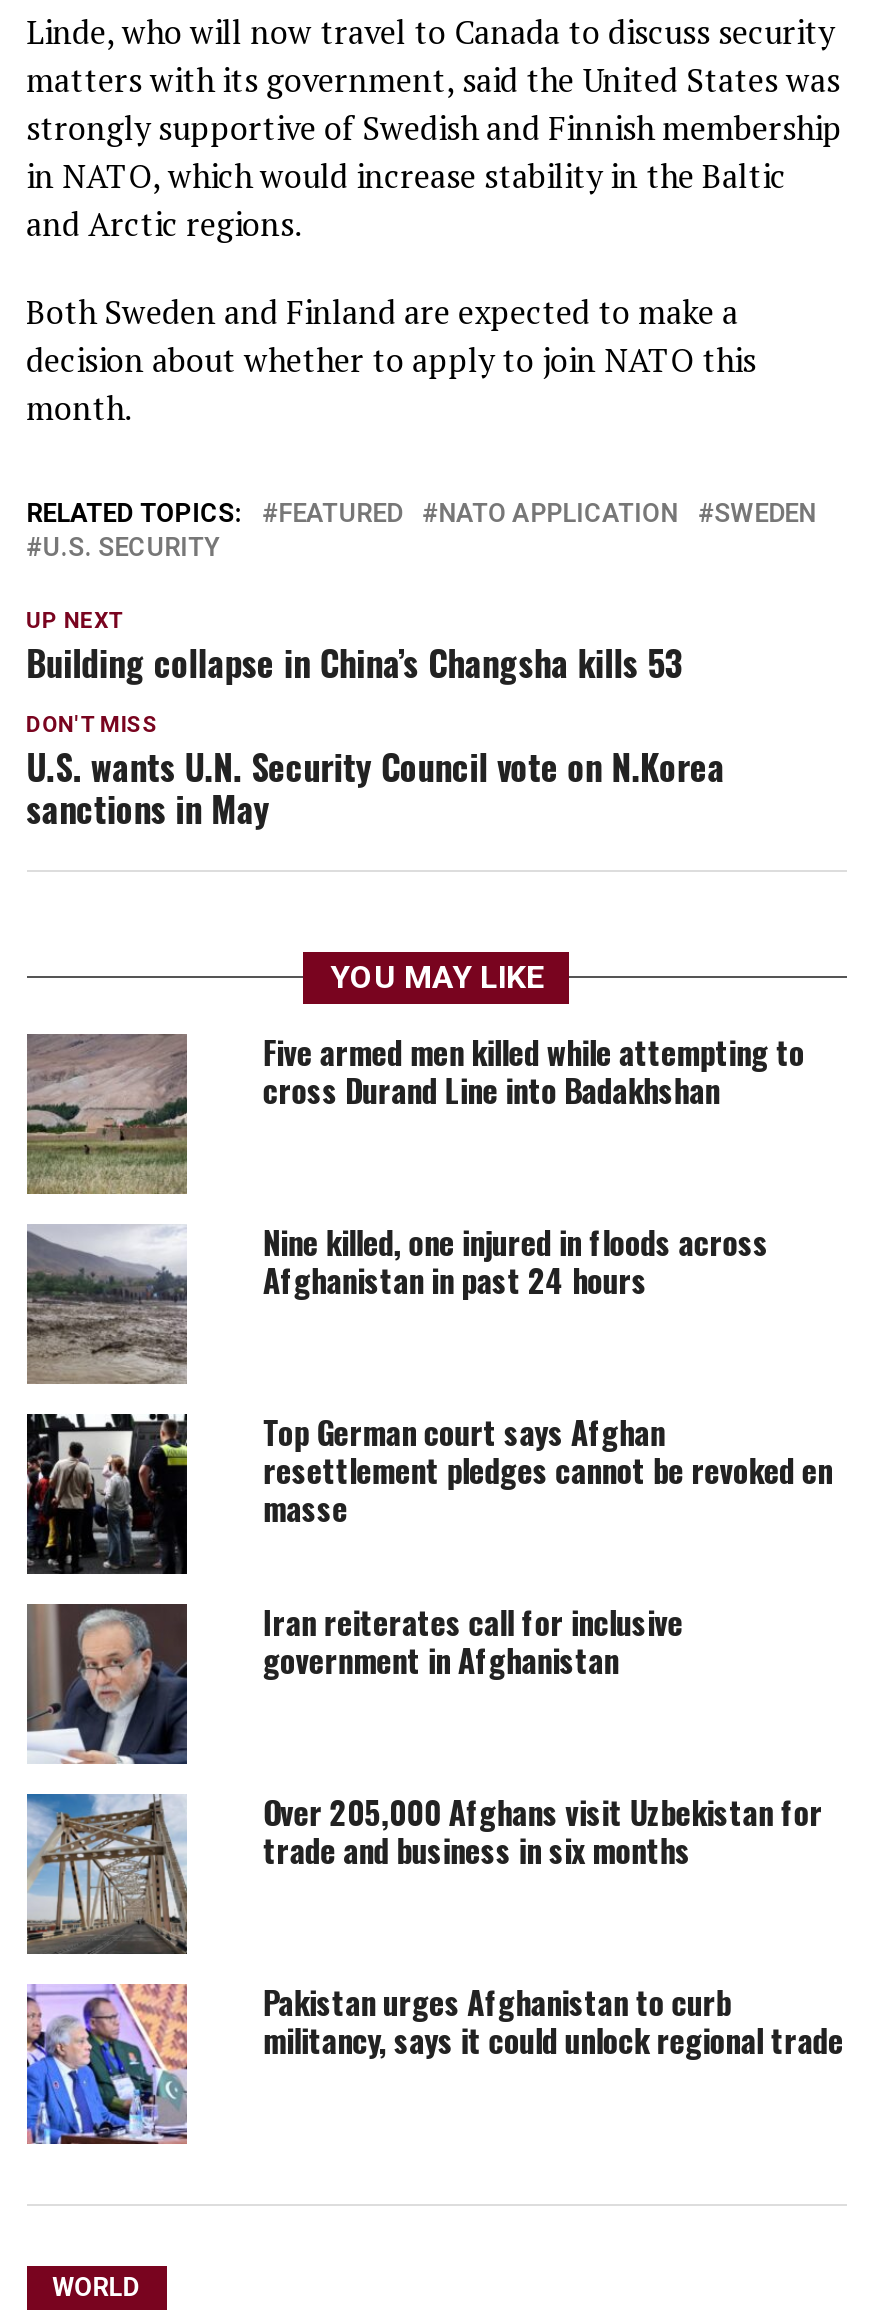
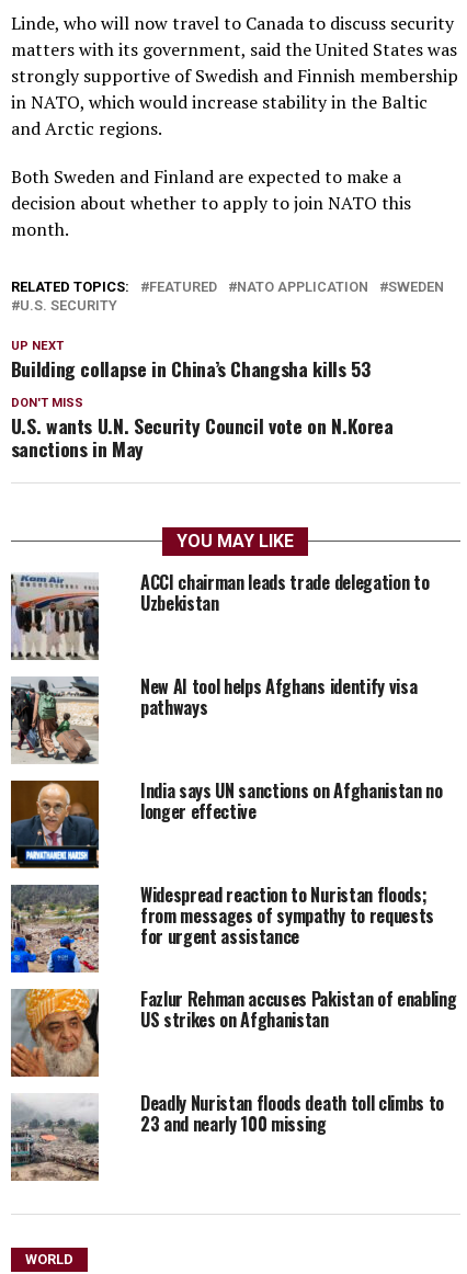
[25,1028,805,1194] [image] | Five armed men killed while attempting to | cross Durand Line into Badakhshan -> [10,569,429,660] [image] | ACCI chairman leads trade delegation to | Uzbekistan
[27,1218,769,1384] [image] | Nine killed, one injured in floods across | Afghanistan in past 24 hours -> [10,673,417,763] [image] | New AI tool helps Afghans identify visa | pathways
[25,1408,833,1576] [image] | Top German court says Afghan | resettlement pledges cannot be revoked en | masse -> [10,777,443,869] [image] | India says UN sanctions on Afghanistan no | longer effective
[25,1598,683,1766] [image] | Iran reiterates call for inclusive | government in Afghanistan -> [10,881,434,974] [image] | Widespread reaction to Nuristan floods; | from messages of sympathy to requests | for urgent assistance
[27,1788,823,1956] [image] | Over 205,000 Afghans visit Uzbekistan for | trade and business in six months -> [10,985,456,1078] [image] | Fazlur Rehman accuses Pakistan of enabling | US strikes on Afghanistan
[25,1978,843,2146] [image] | Pakistan urges Afghanistan to curb | militancy, says it could unlock regional trade -> [10,1090,444,1182] [image] | Deadly Nuristan floods death toll climbs to | 23 and nearly 100 missing

